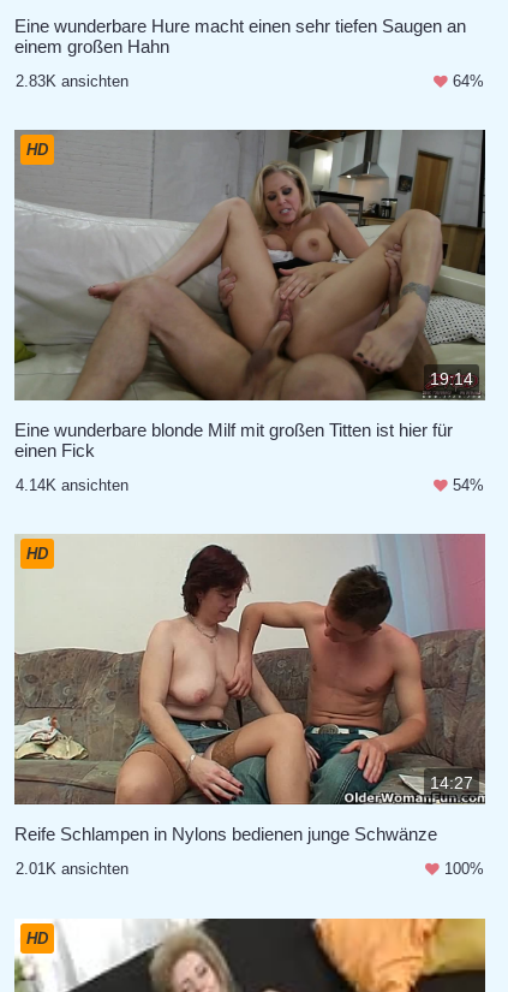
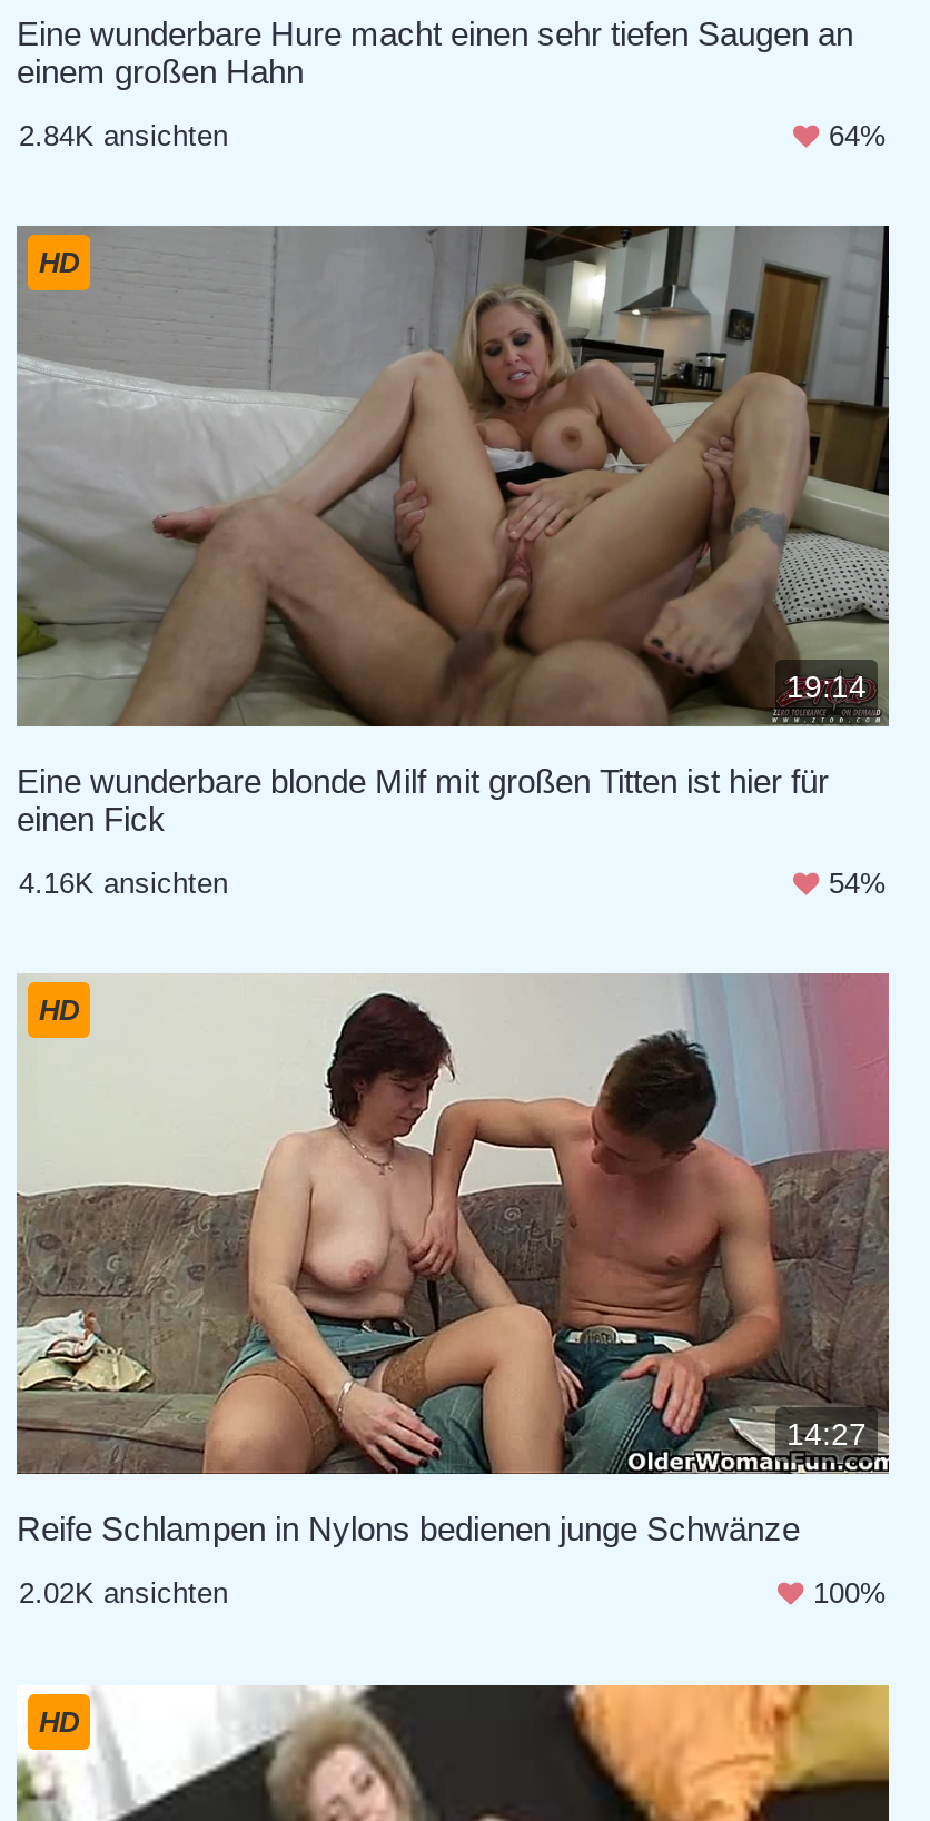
[16,72,129,90] 2.83K ansichten -> [19,118,228,151] 2.84K ansichten
[16,476,129,494] 4.14K ansichten -> [19,866,228,900] 4.16K ansichten
[16,860,129,878] 2.01K ansichten -> [19,1577,228,1610] 2.02K ansichten

